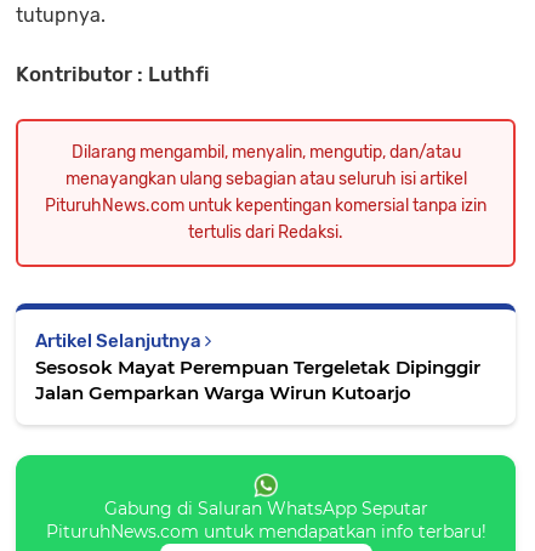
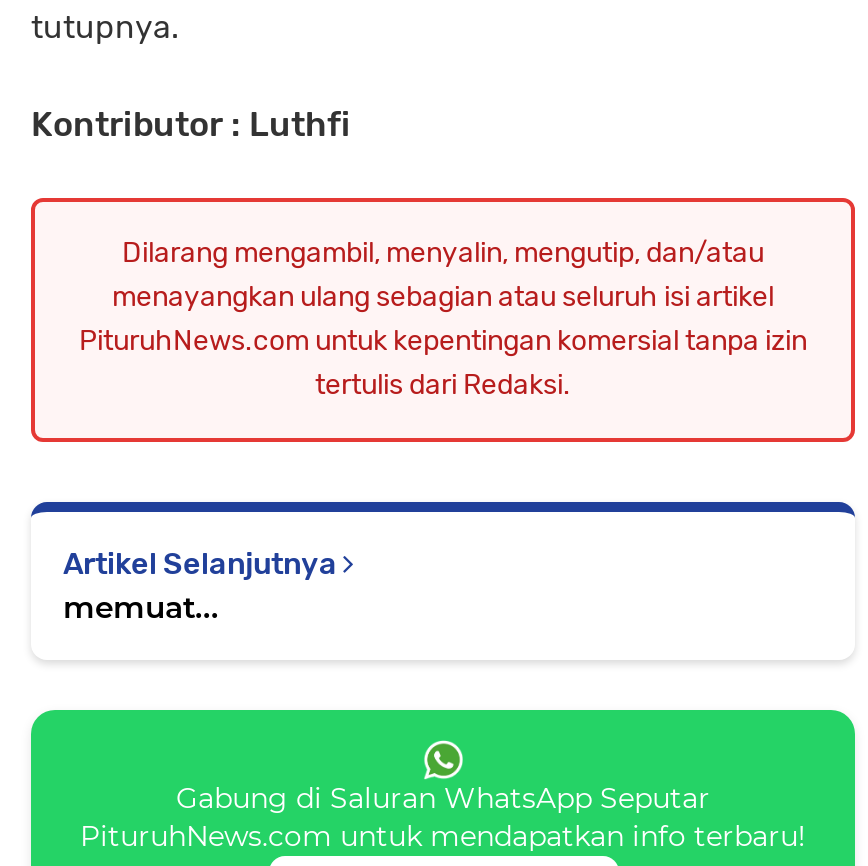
[35,356,480,405] Sesosok Mayat Perempuan Tergeletak Dipinggir | Jalan Gemparkan Warga Wirun Kutoarjo -> [63,587,219,625] memuat...

